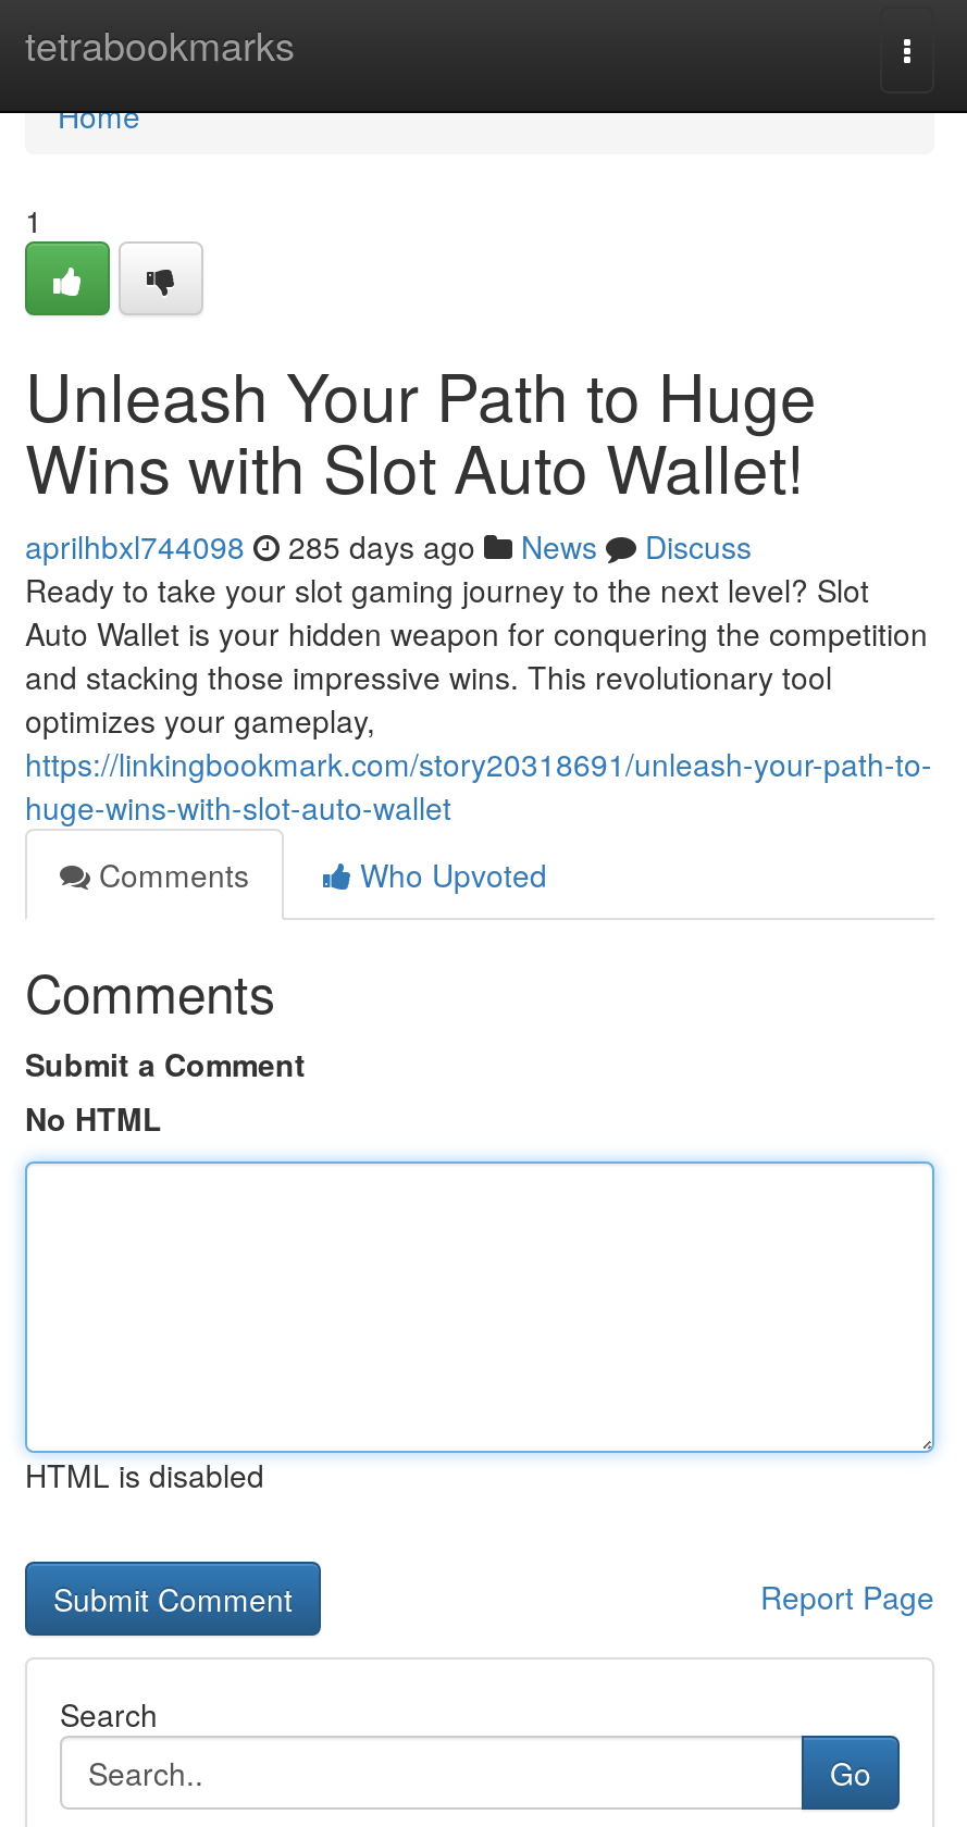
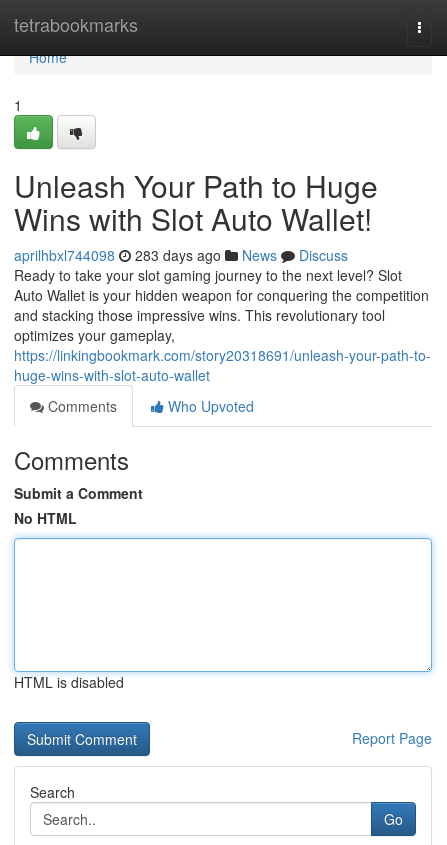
[25,524,752,568] aprilhbxl744098 285 days ago News Discuss -> [14,245,348,265] aprilhbxl744098 283 days ago News Discuss

